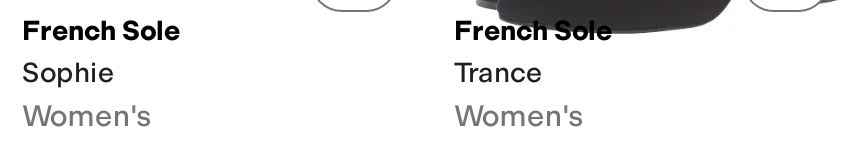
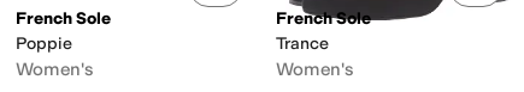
[22,56,114,90] Sophie -> [16,34,72,54] Poppie

